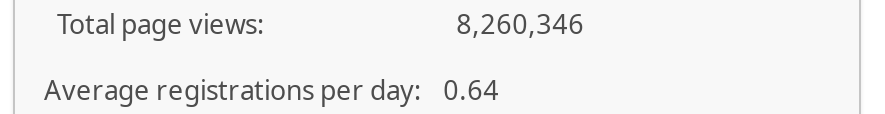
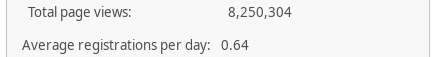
[456,6,584,42] 8,260,346 -> [228,3,292,21] 8,250,304

